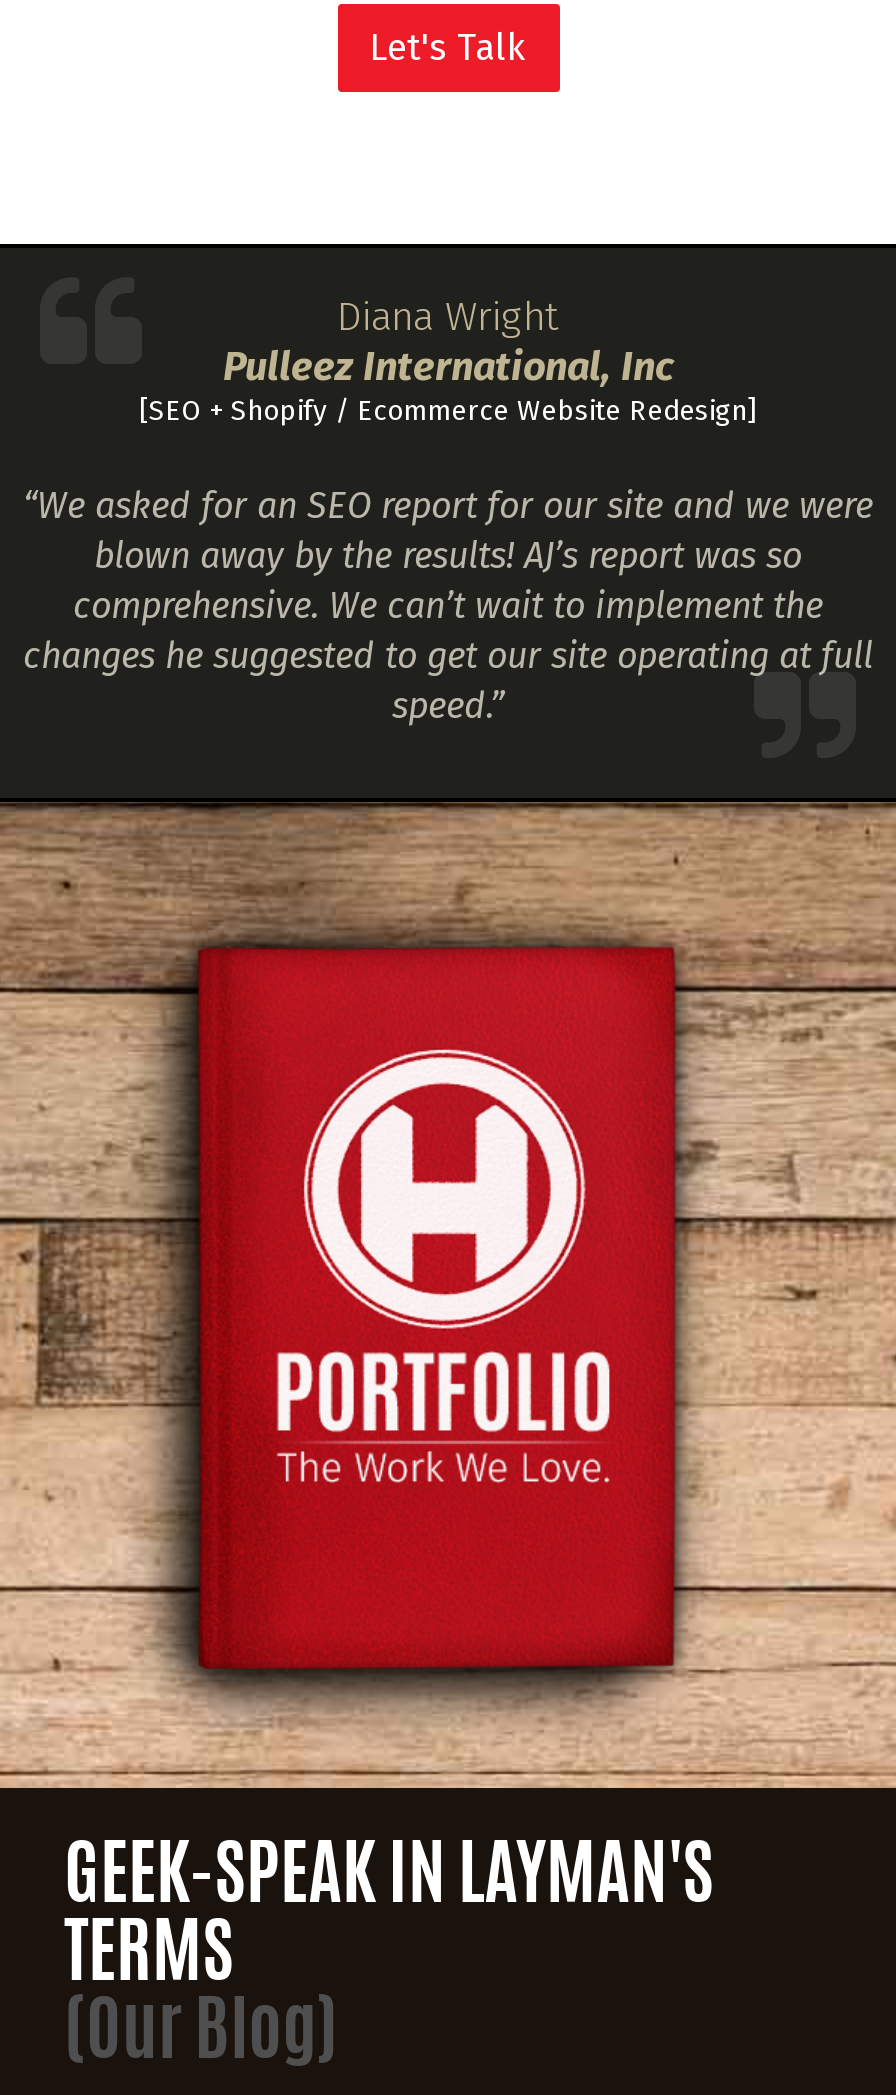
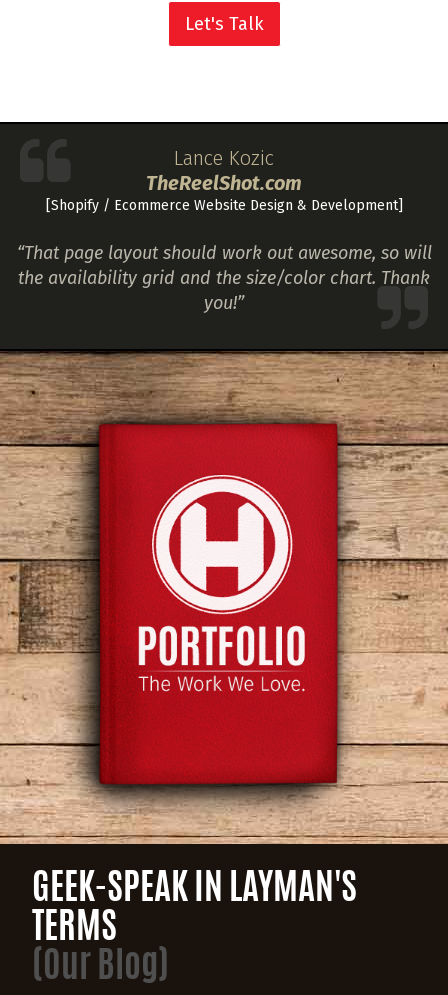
[139,293,757,429] Diana Wright | Pulleez International, Inc | [SEO + Shopify / Ecommerce Website Redesign] -> [45,146,402,214] Lance Kozic | TheReelShot.com | [Shopify / Ecommerce Website Design & Development]
[23,485,873,729] “We asked for an SEO report for our site and we were | blown away by the results! AJ’s report was so | comprehensive. We can’t wait to implement the | changes he suggested to get our site operating at full | speed.” -> [16,242,431,314] “That page layout should work out awesome, so will | the availability grid and the size/color chart. Thank | you!”

